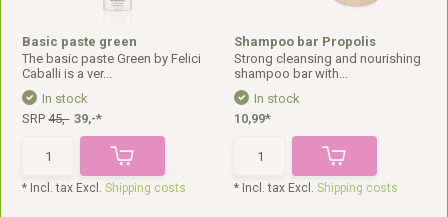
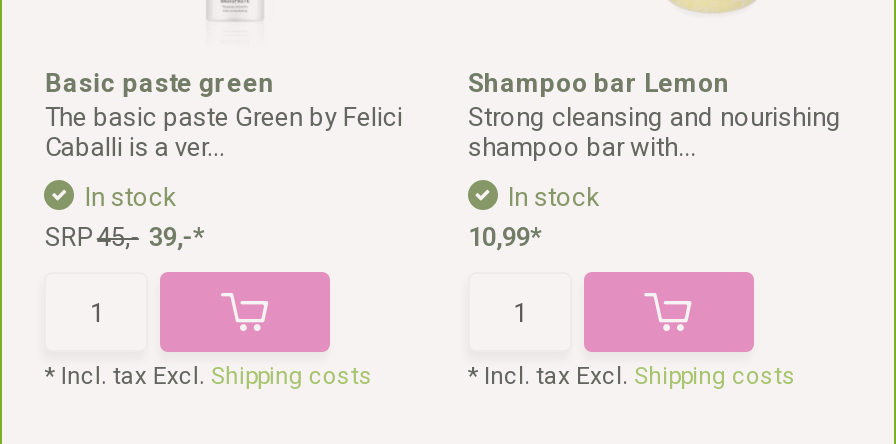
[234,34,376,49] Shampoo bar Propolis -> [468,68,730,98] Shampoo bar Lemon

